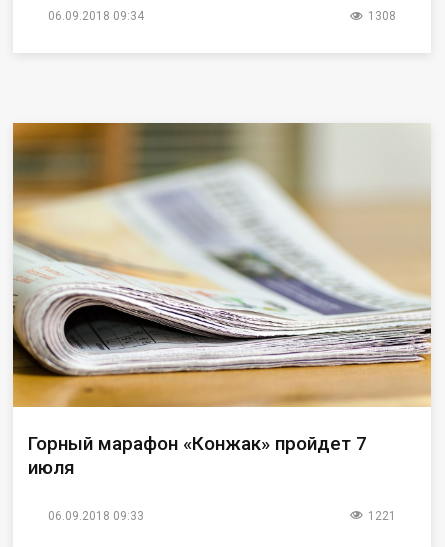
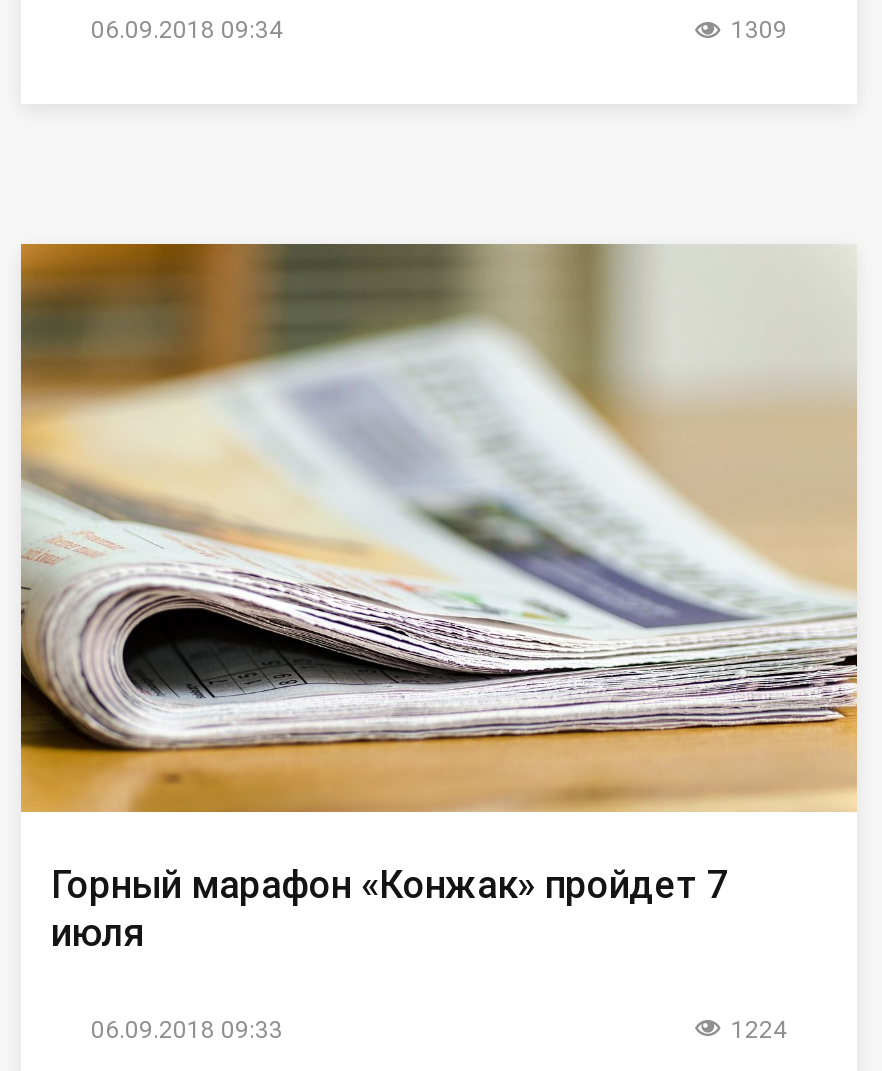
[368,9,396,23] 1308 -> [731,17,787,45] 1309
[368,509,396,523] 1221 -> [731,1015,787,1043] 1224

